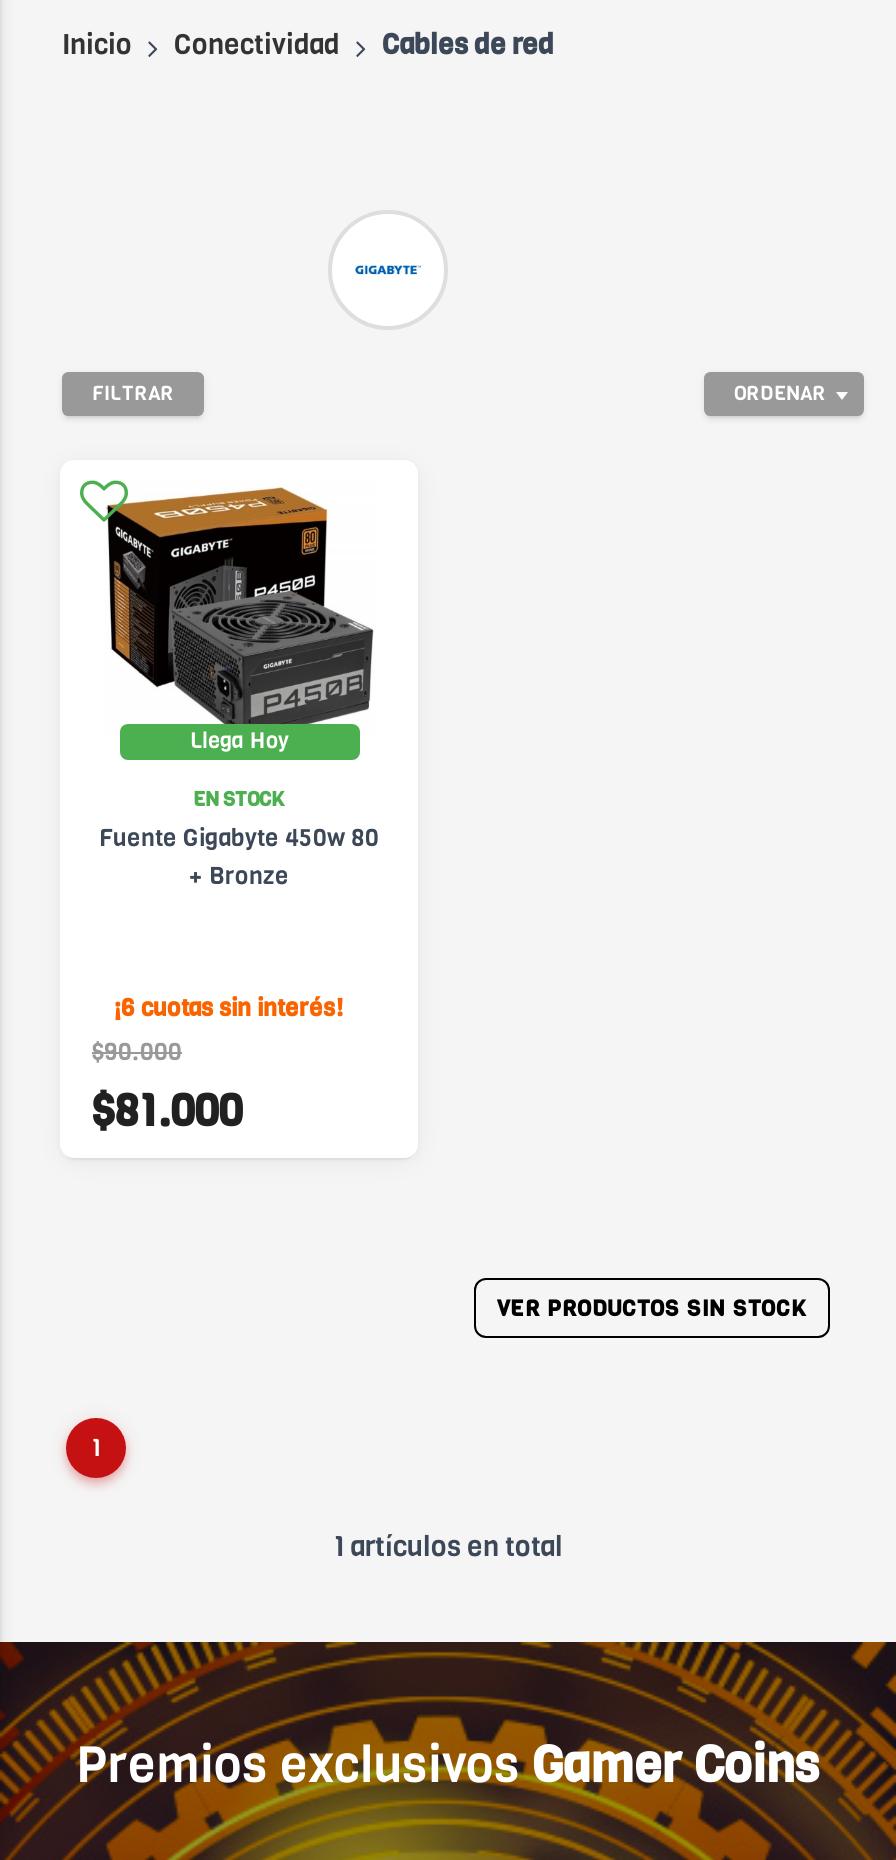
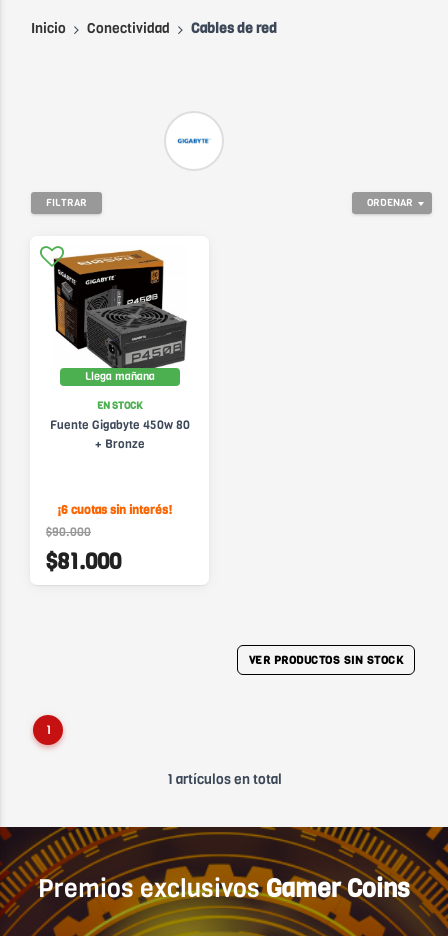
[190,726,288,756] Llega Hoy -> [84,369,154,384] Llega mañana

